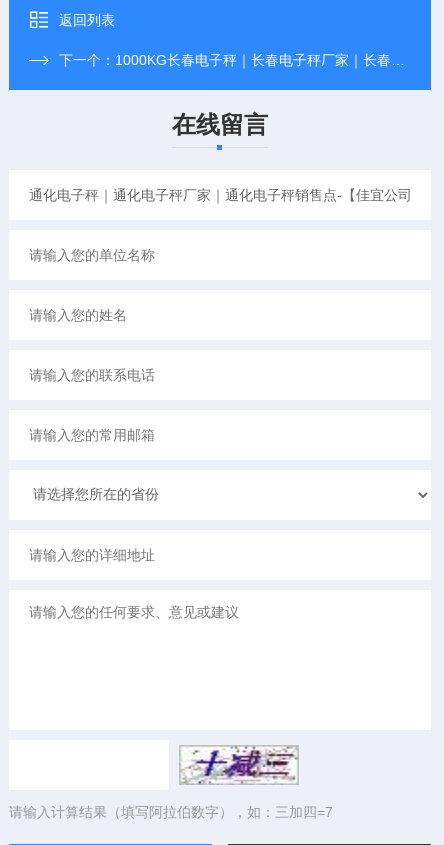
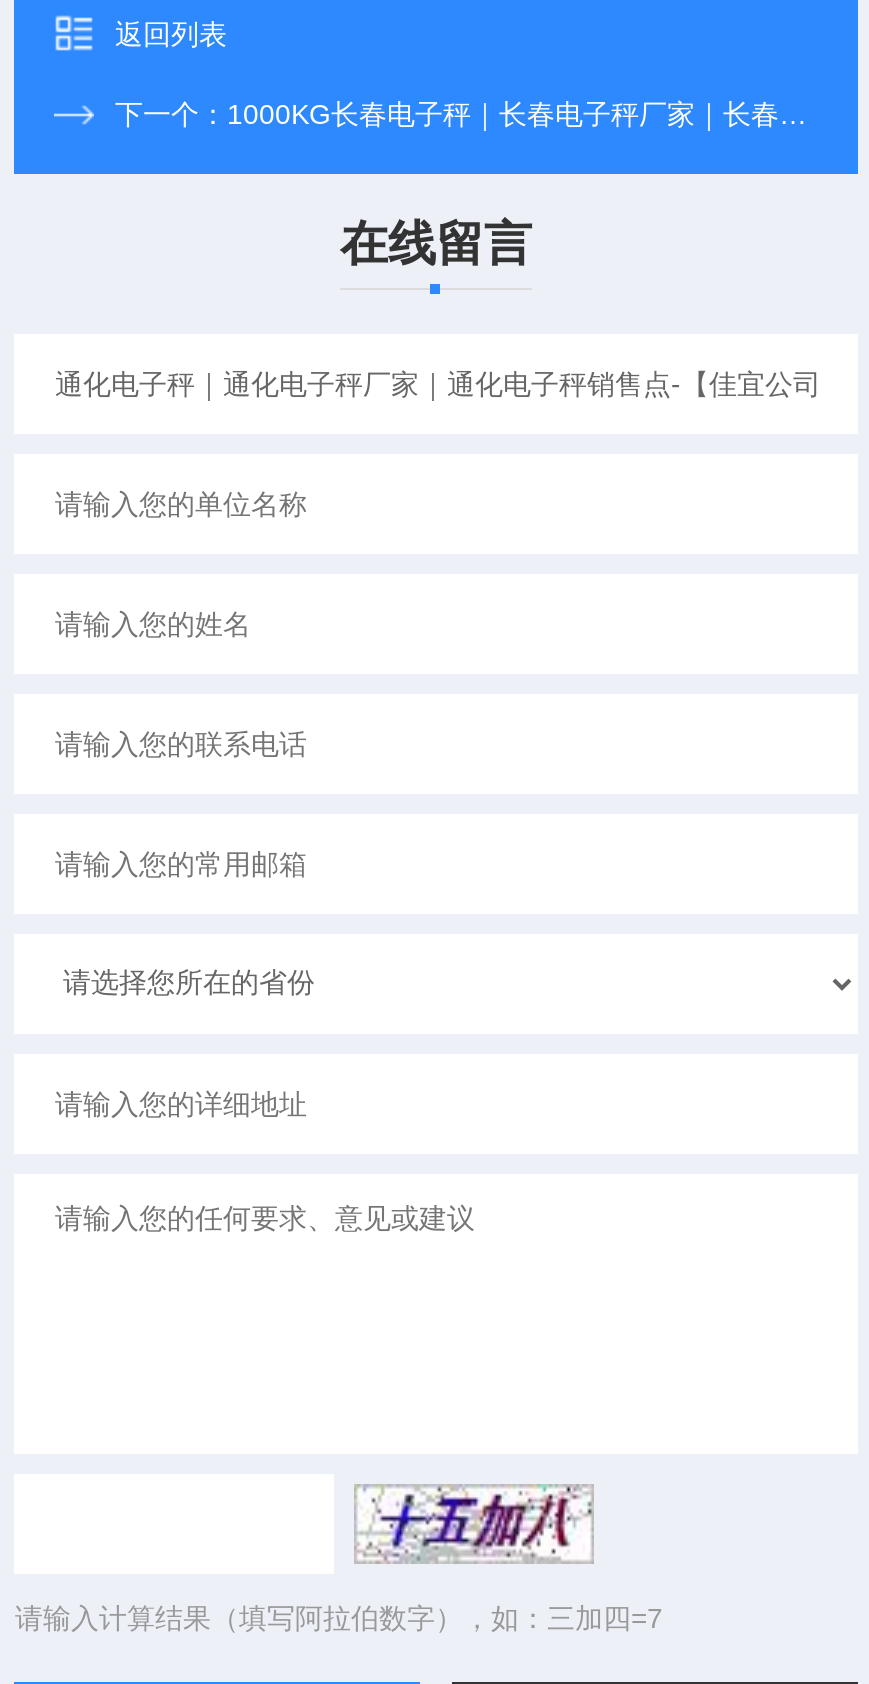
[180,746,296,784] [image] -> [360,1484,588,1560] [image]

